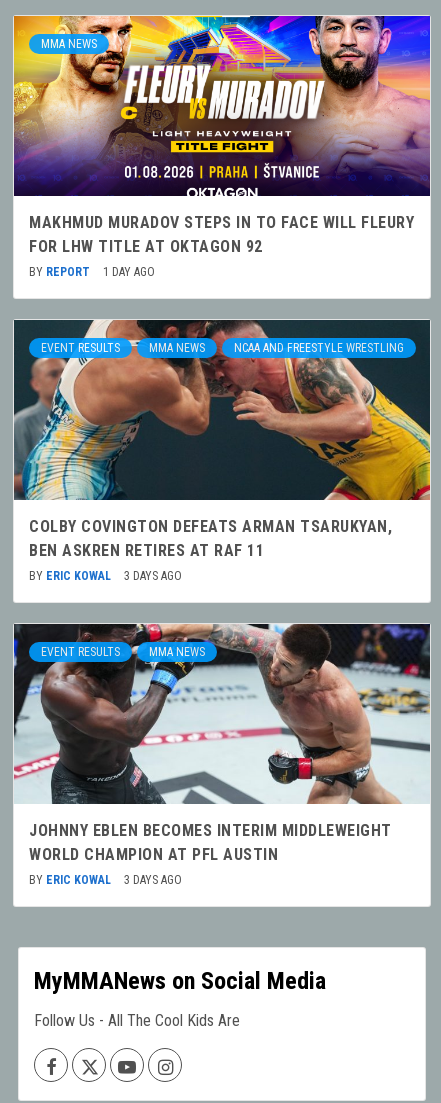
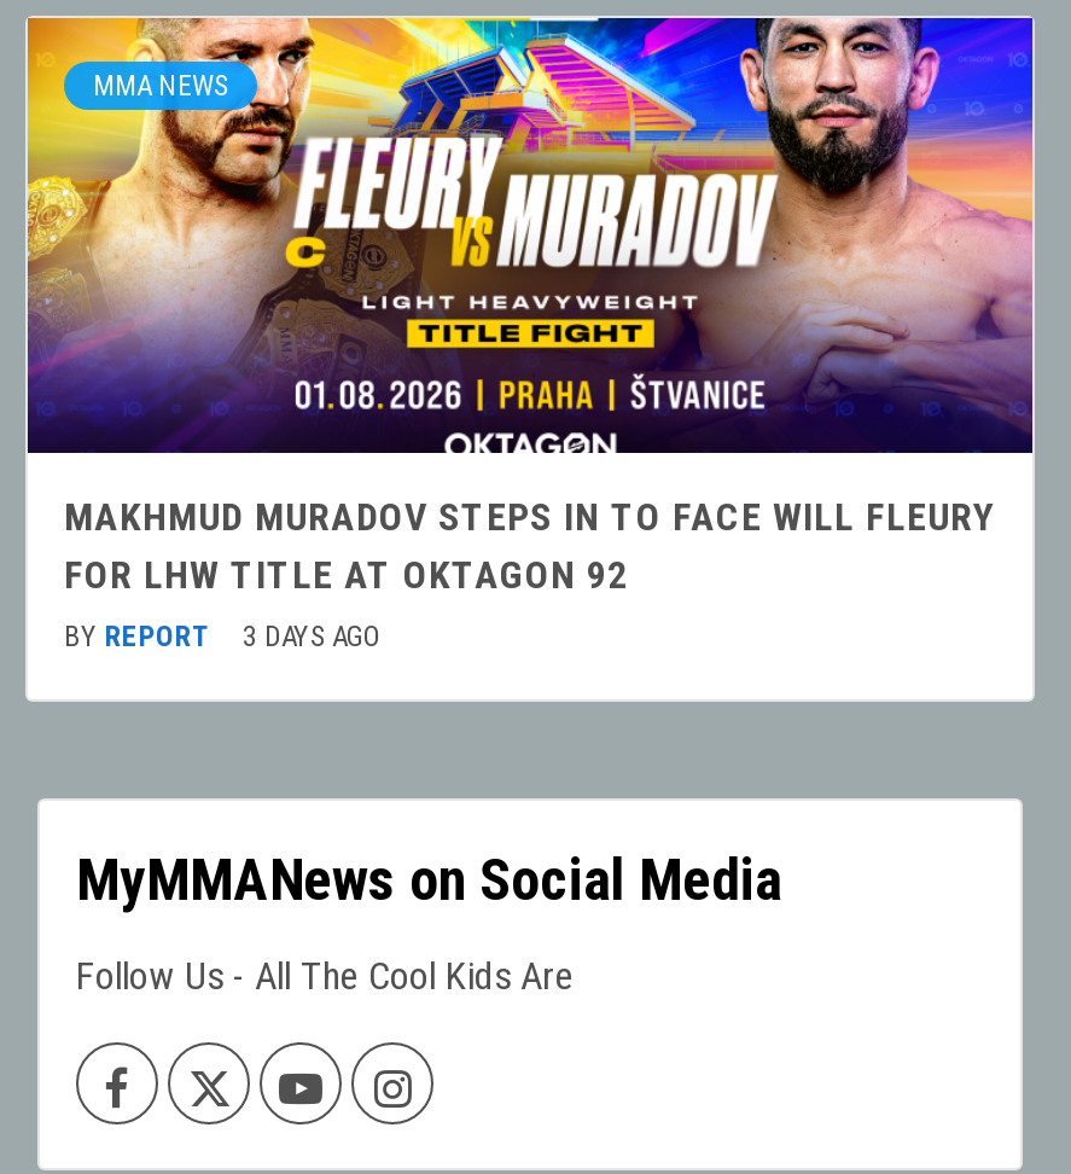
[103,265,155,279] 1 DAY AGO -> none
[13,319,431,603] [image] | EVENT RESULTS | MMA NEWS | NCAA AND FREESTYLE WRESTLING -> none
[29,517,392,583] COLBY COVINGTON DEFEATS ARMAN TSARUKYAN, | BEN ASKREN RETIRES AT RAF 11 | BY ERIC KOWAL | 3 DAYS AGO -> none
[13,623,431,805] [image] | EVENT RESULTS | MMA NEWS -> none
[29,821,391,887] JOHNNY EBLEN BECOMES INTERIM MIDDLEWEIGHT | WORLD CHAMPION AT PFL AUSTIN | BY ERIC KOWAL -> none

